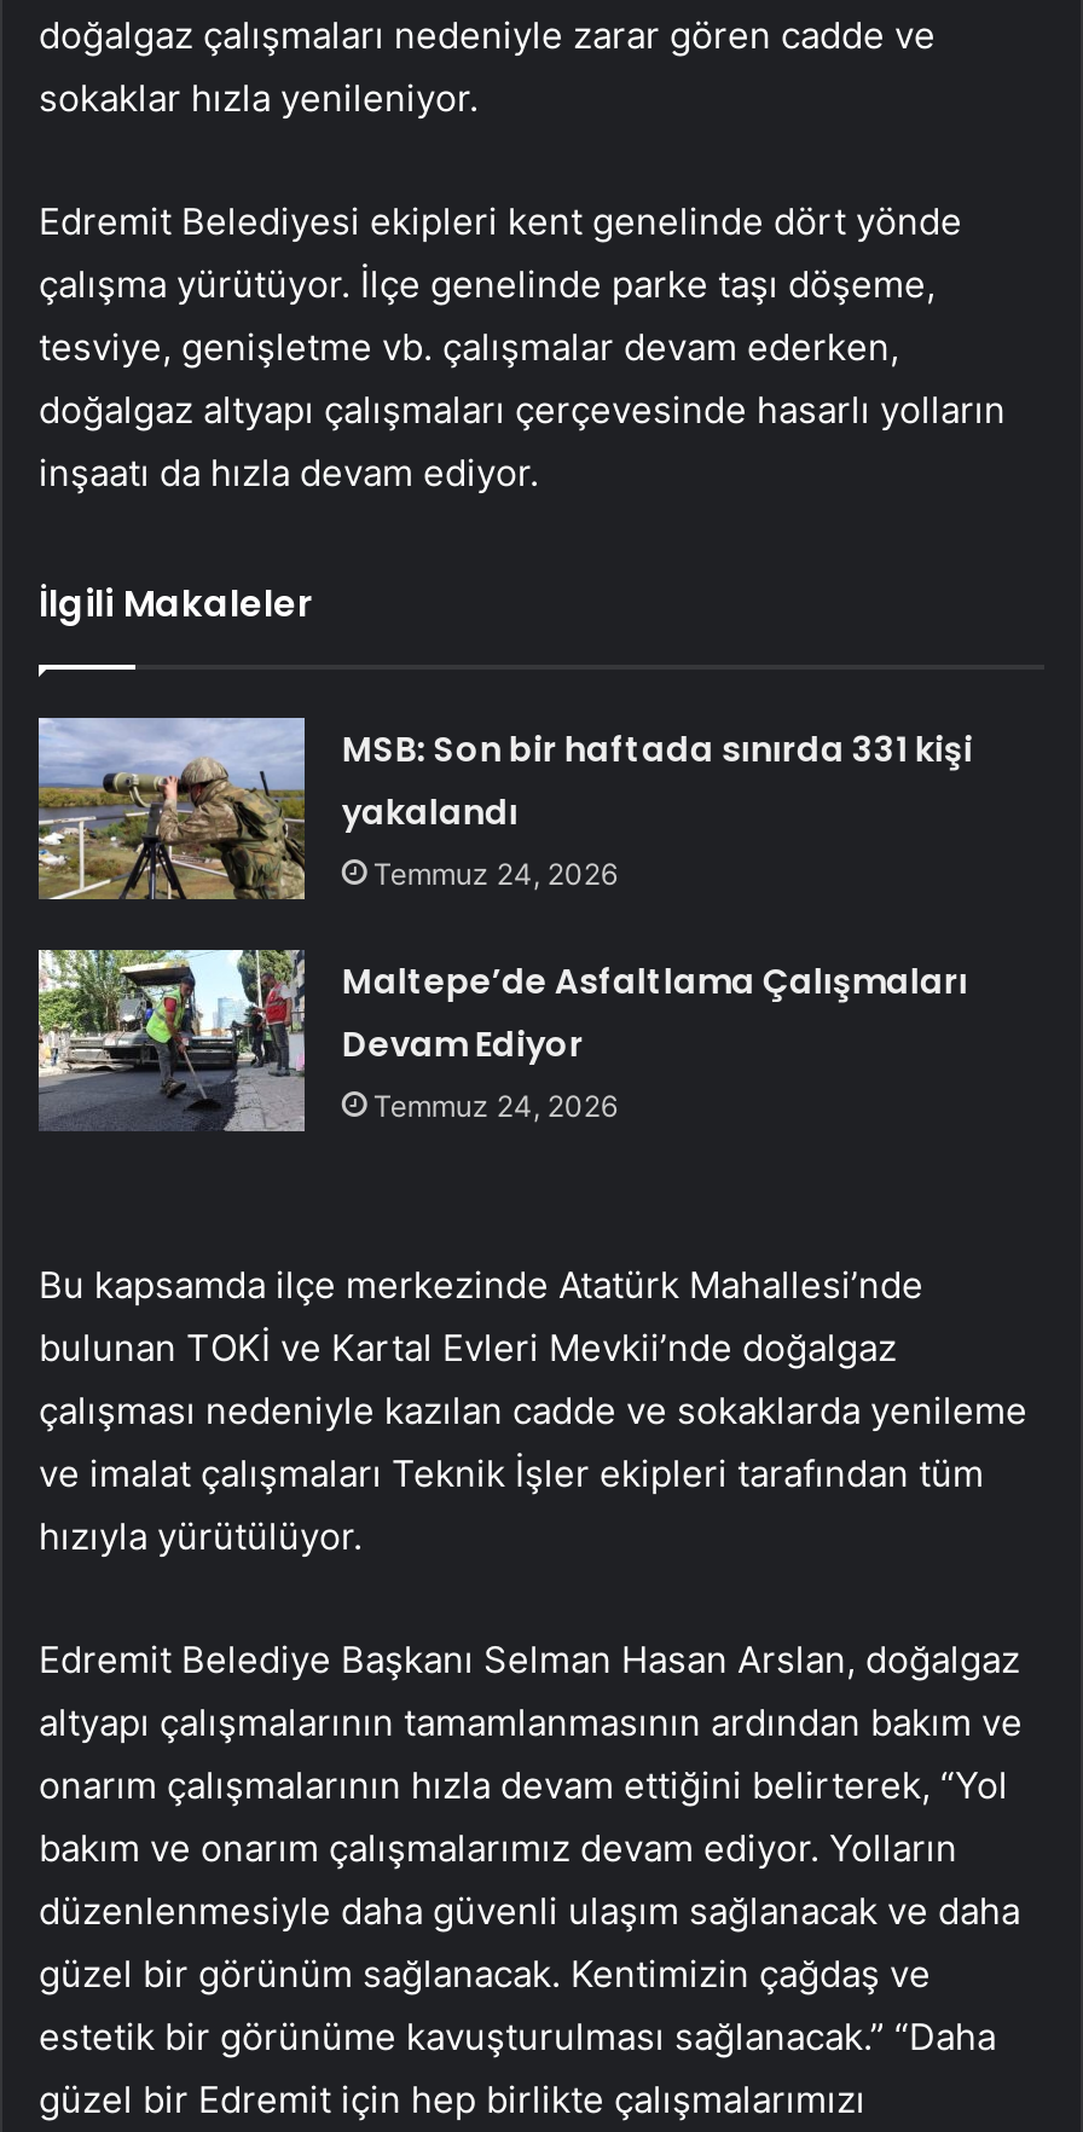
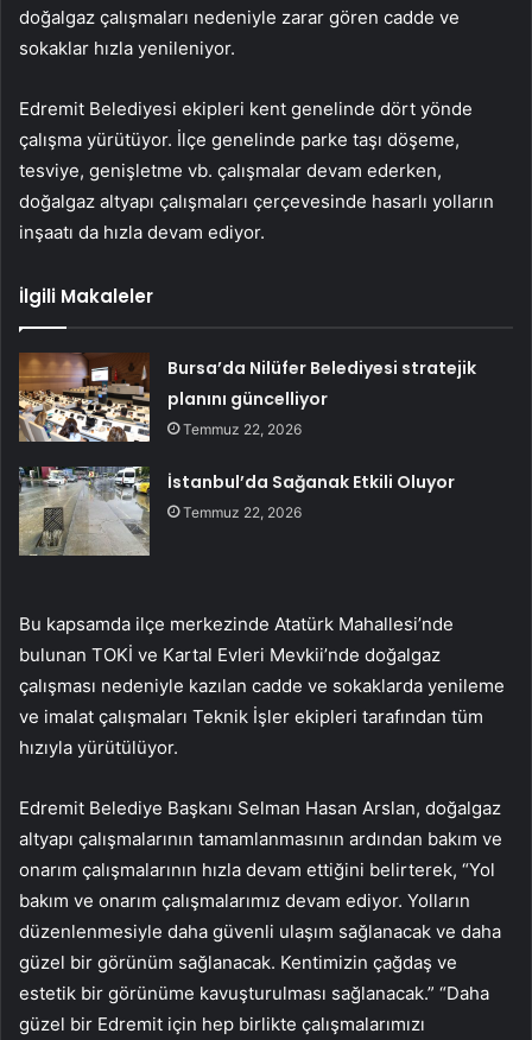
[36,716,973,902] [image] | MSB: Son bir haftada sınırda 331 kişi | yakalandı | Temmuz 24, 2026 -> [18,353,477,443] [image] | Bursa’da Nilüfer Belediyesi stratejik | planını güncelliyor | Temmuz 22, 2026
[36,948,968,1131] [image] | Maltepe’de Asfaltlama Çalışmaları | Devam Ediyor | Temmuz 24, 2026 -> [19,465,455,557] [image] | İstanbul’da Sağanak Etkili Oluyor | Temmuz 22, 2026

